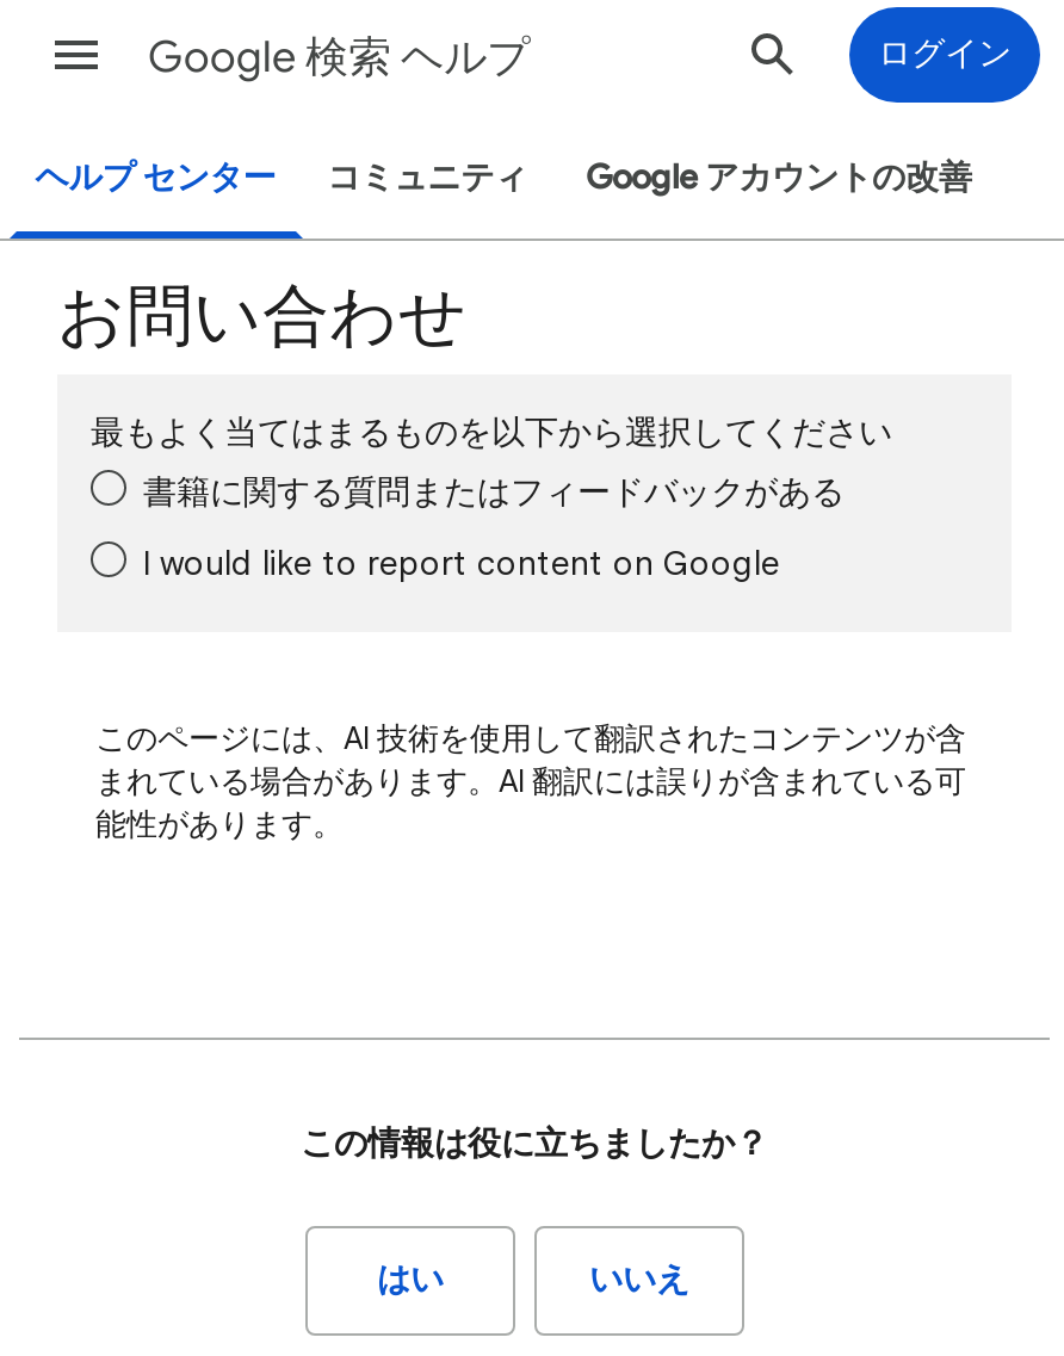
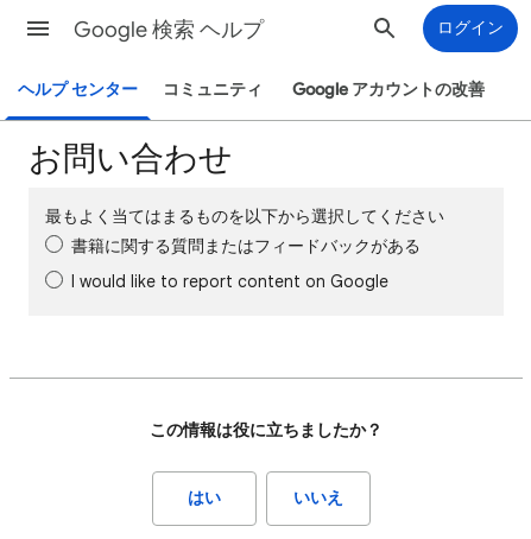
[95,718,966,844] このページには、AI 技術を使用して翻訳されたコンテンツが含 | まれている場合があります。AI 翻訳には誤りが含まれている可 | 能性があります。 -> none

